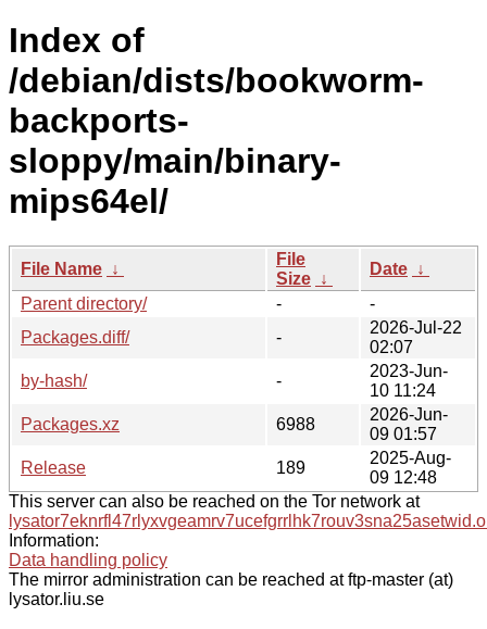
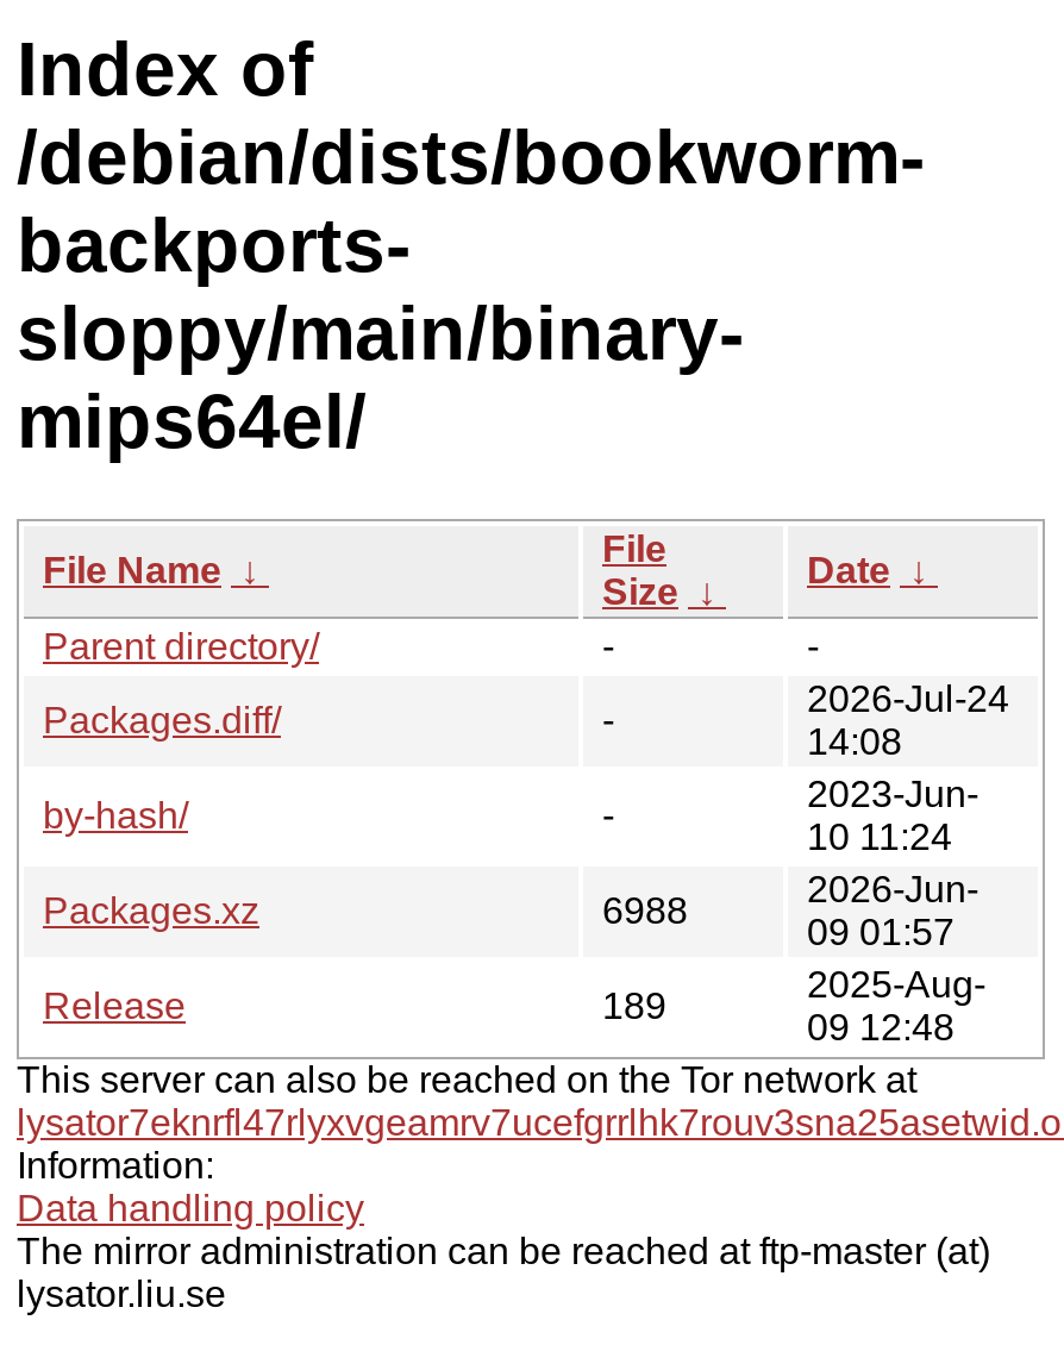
[370,318,462,356] 2026-Jul-22 | 02:07 -> [807,678,1009,762] 2026-Jul-24 | 14:08

